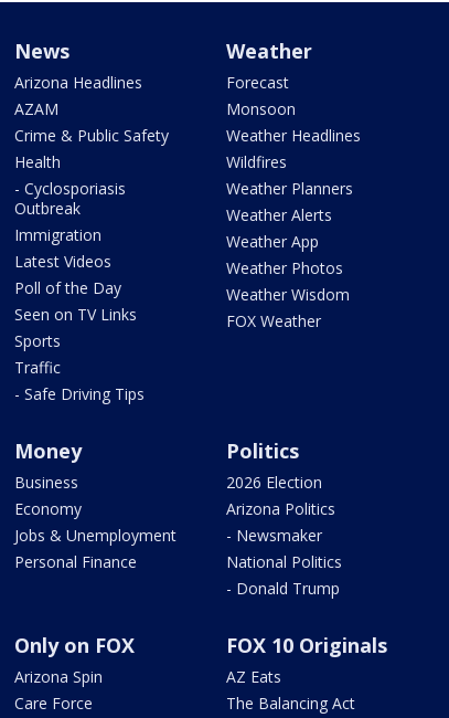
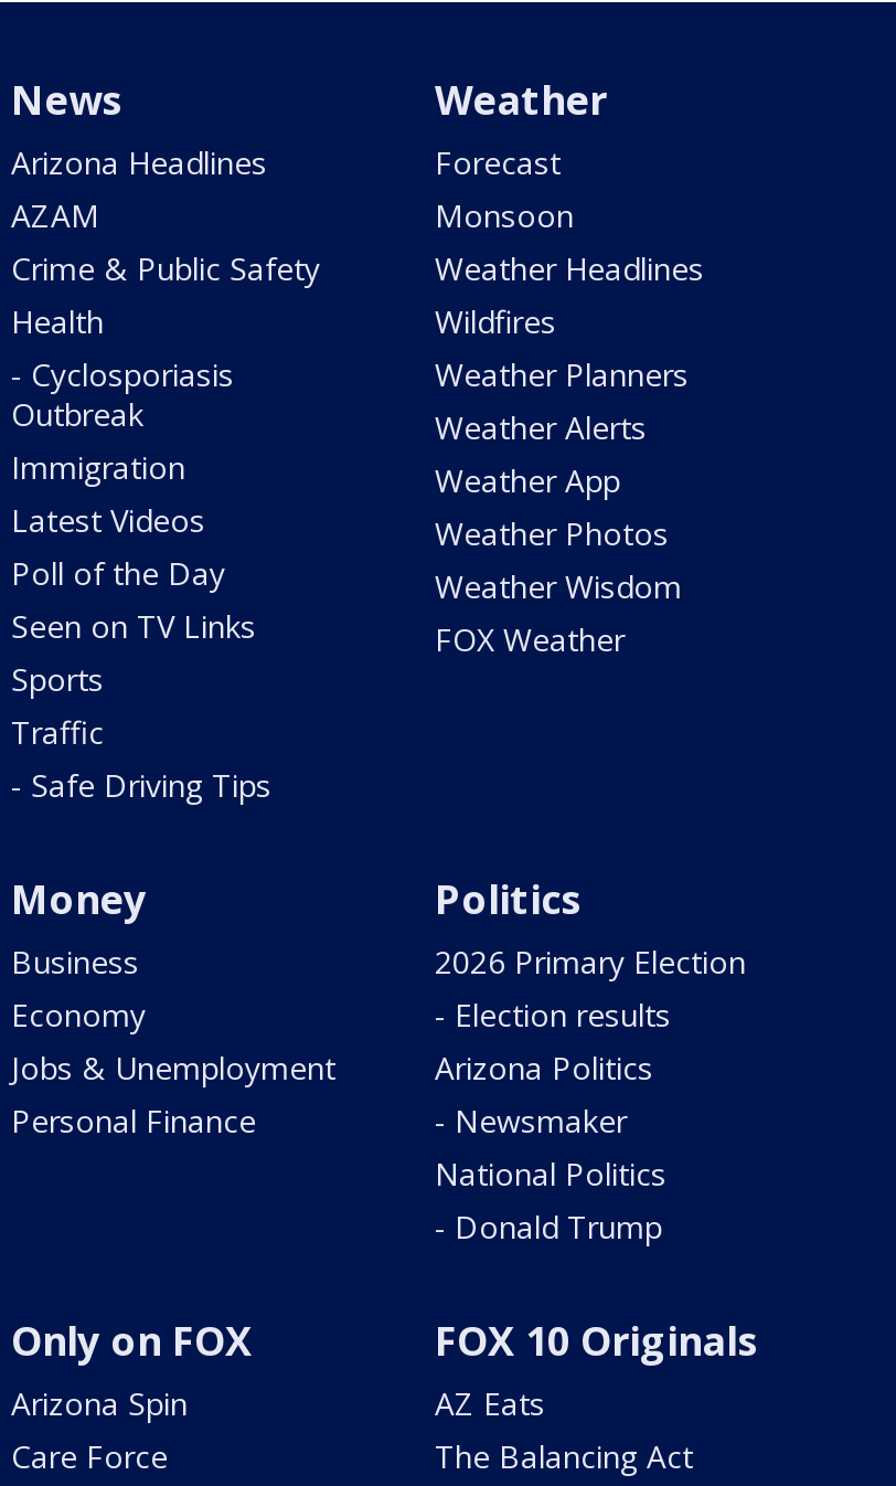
[226,472,322,493] 2026 Election -> [435,942,746,1036] 2026 Primary Election | - Election results

